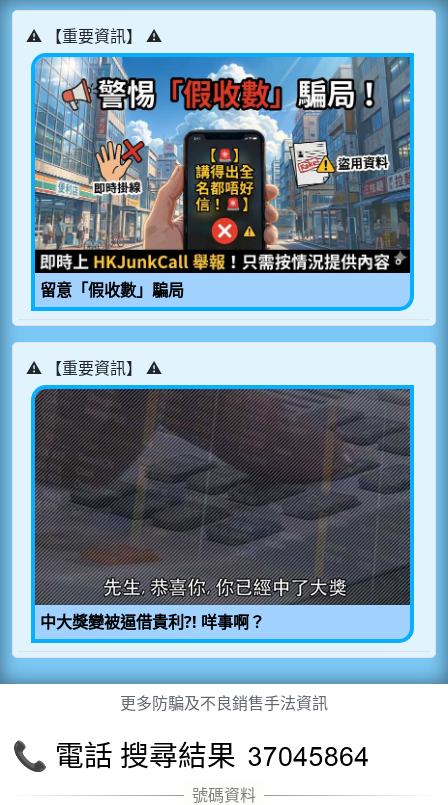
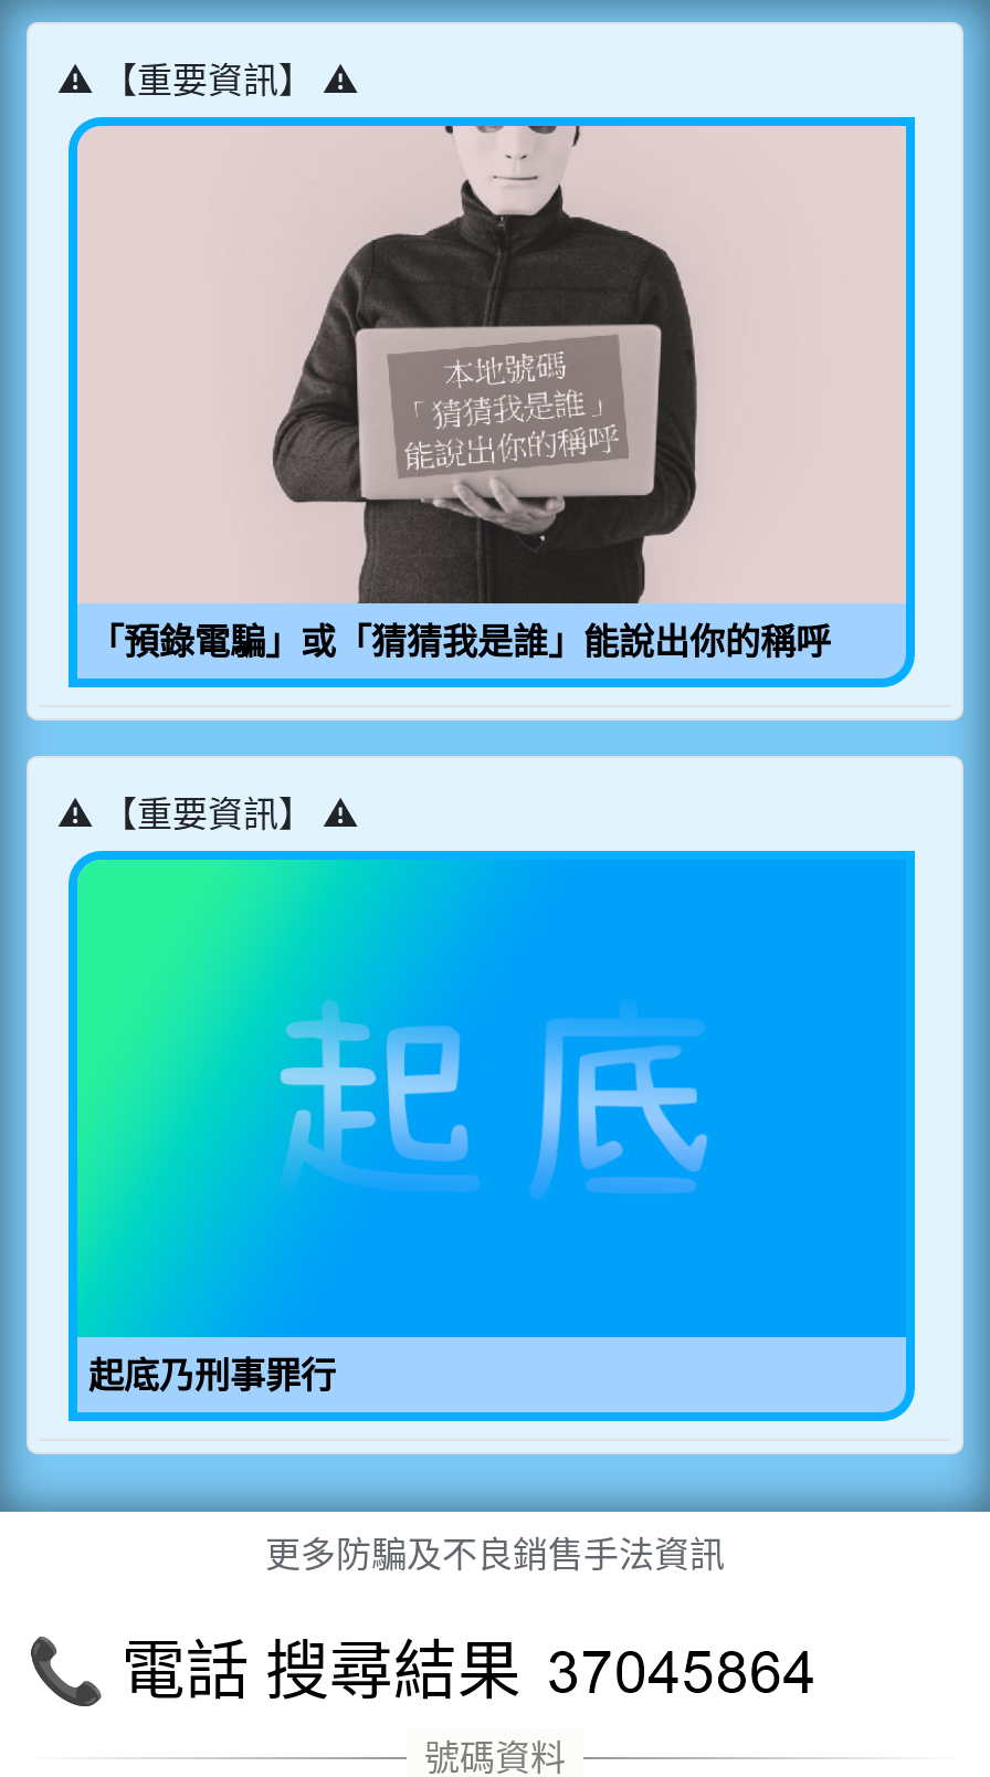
[34,56,411,301] [image] | 留意「假收數」騙局 -> [75,124,908,665] [image] | 「預錄電騙」或「猜猜我是誰」能說出你的稱呼
[34,388,411,633] [image] | 中大獎變被逼借貴利?! 咩事啊？ -> [77,860,906,1399] [image] | 起底乃刑事罪行

